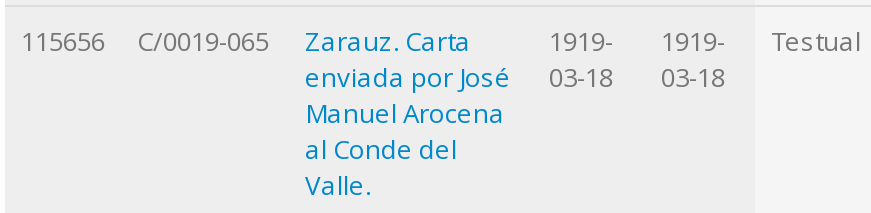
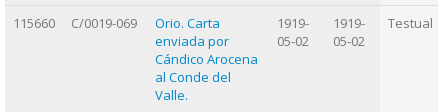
[21,23,511,131] 115656 | C/0019-065 | Zarauz. Carta | enviada por José | Manuel Arocena -> [13,14,258,68] 115660 | C/0019-069 | Orio. Carta | enviada por | Cándico Arocena
[549,59,613,95] 03-18 -> [277,32,309,50] 05-02
[661,59,725,95] 03-18 -> [333,32,365,50] 05-02

